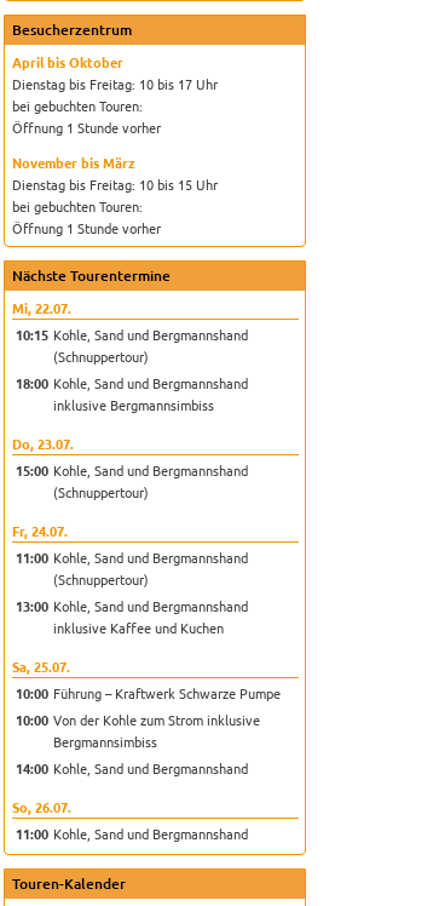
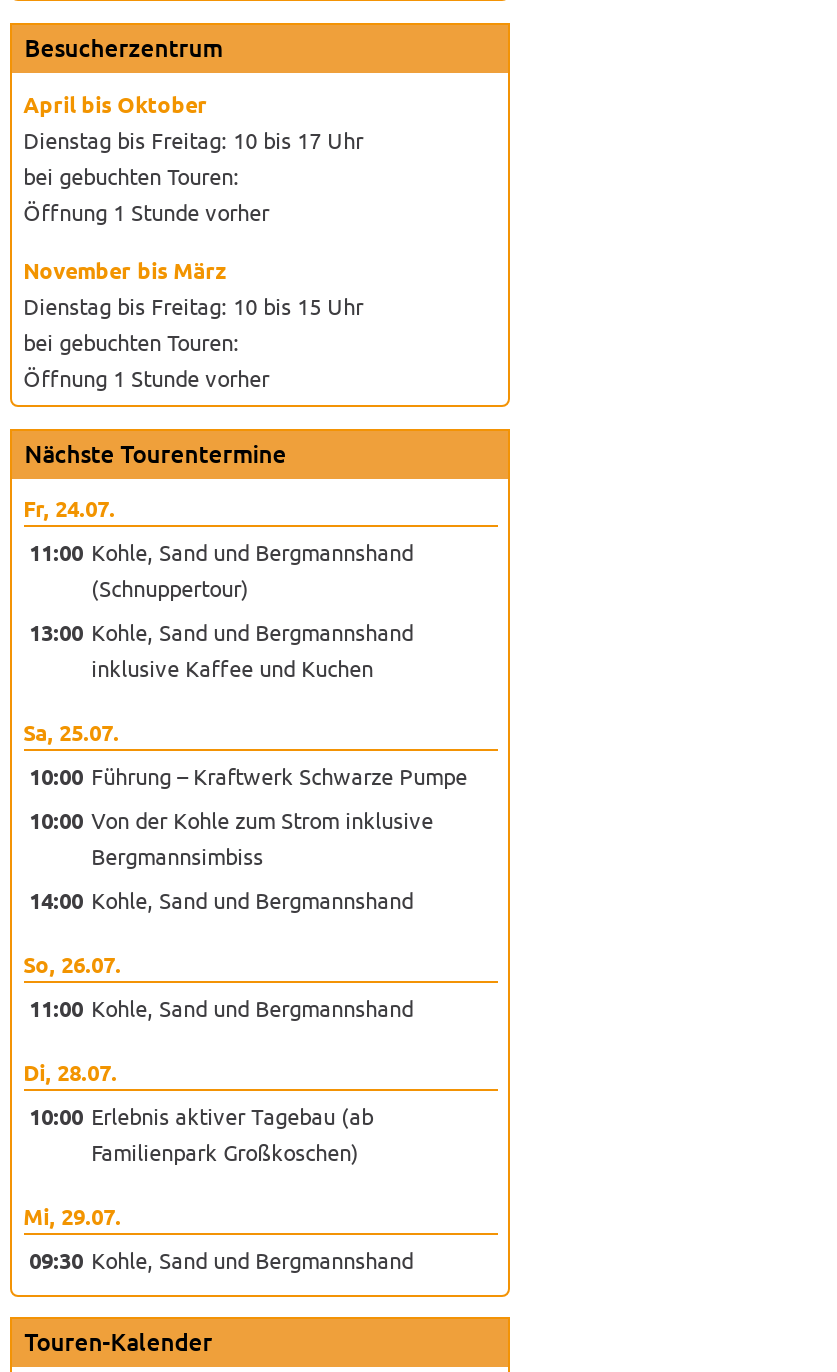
[12,298,248,501] Mi, 22.07. | 10:15 Kohle, Sand und Bergmannshand | (Schnuppertour) | 18:00 Kohle, Sand und Bergmannshand | inklusive Bergmannsimbiss | Do, 23.07. | 15:00 Kohle, Sand und Bergmannshand | (Schnuppertour) -> none
moved [12,521,280,843] -> [23,492,467,1024]: Fr, 24.07. | 11:00 Kohle, Sand und Bergmannshand | (Schnuppertour) | ... | So, 26.07. | 11:00 Kohle, Sand und Bergmannshand
none -> [23,1056,413,1275] Di, 28.07. | 10:00 Erlebnis aktiver Tagebau (ab | Familienpark Großkoschen) | Mi, 29.07. | 09:30 Kohle, Sand und Bergmannshand

